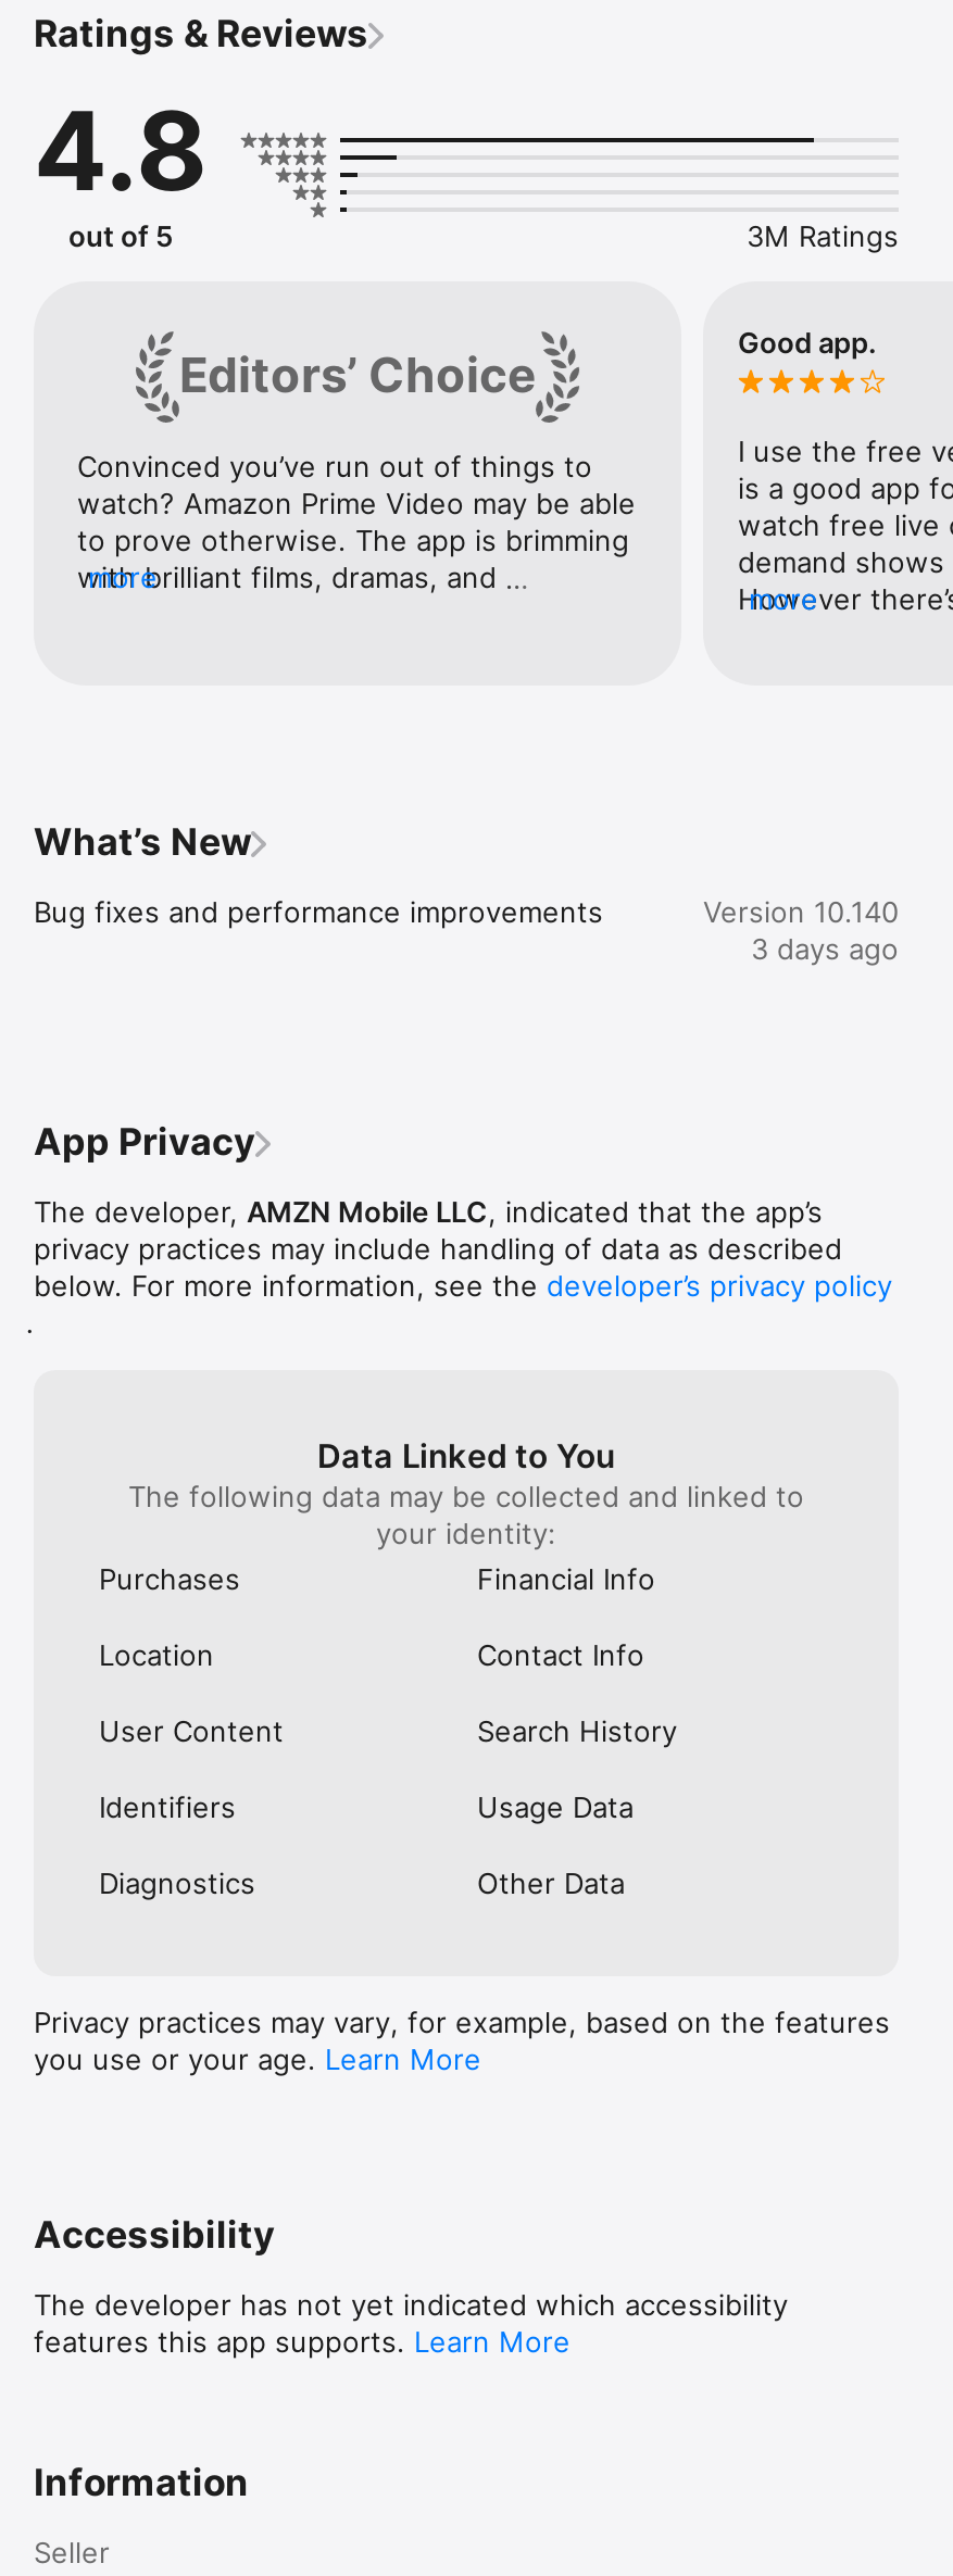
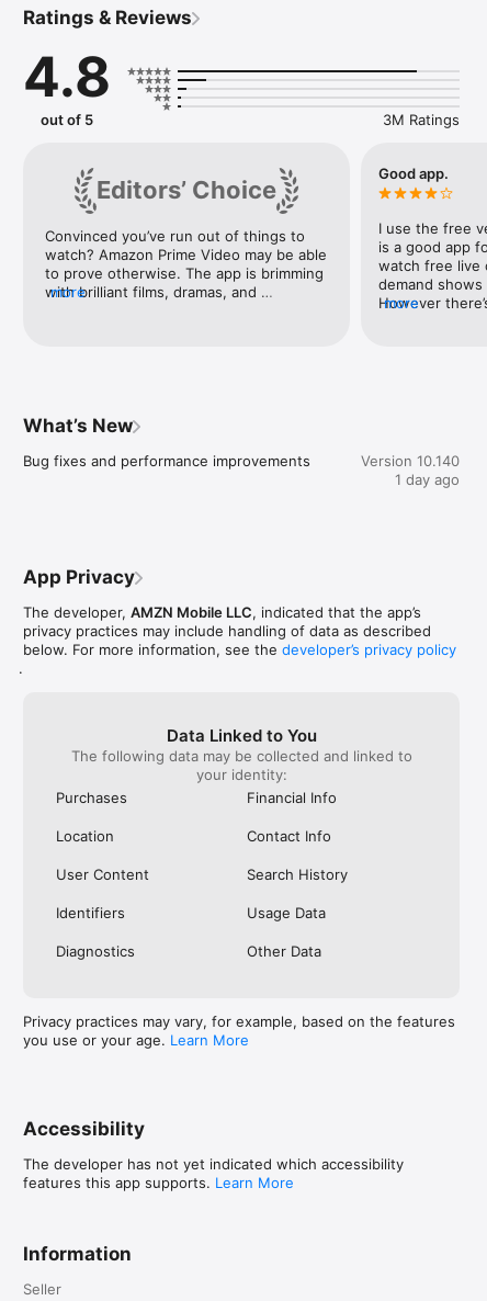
[751,931,899,965] 3 days ago -> [395,470,460,488] 1 day ago

